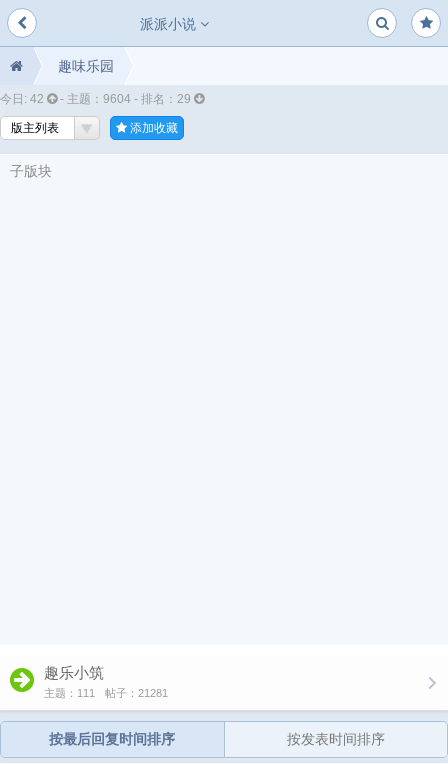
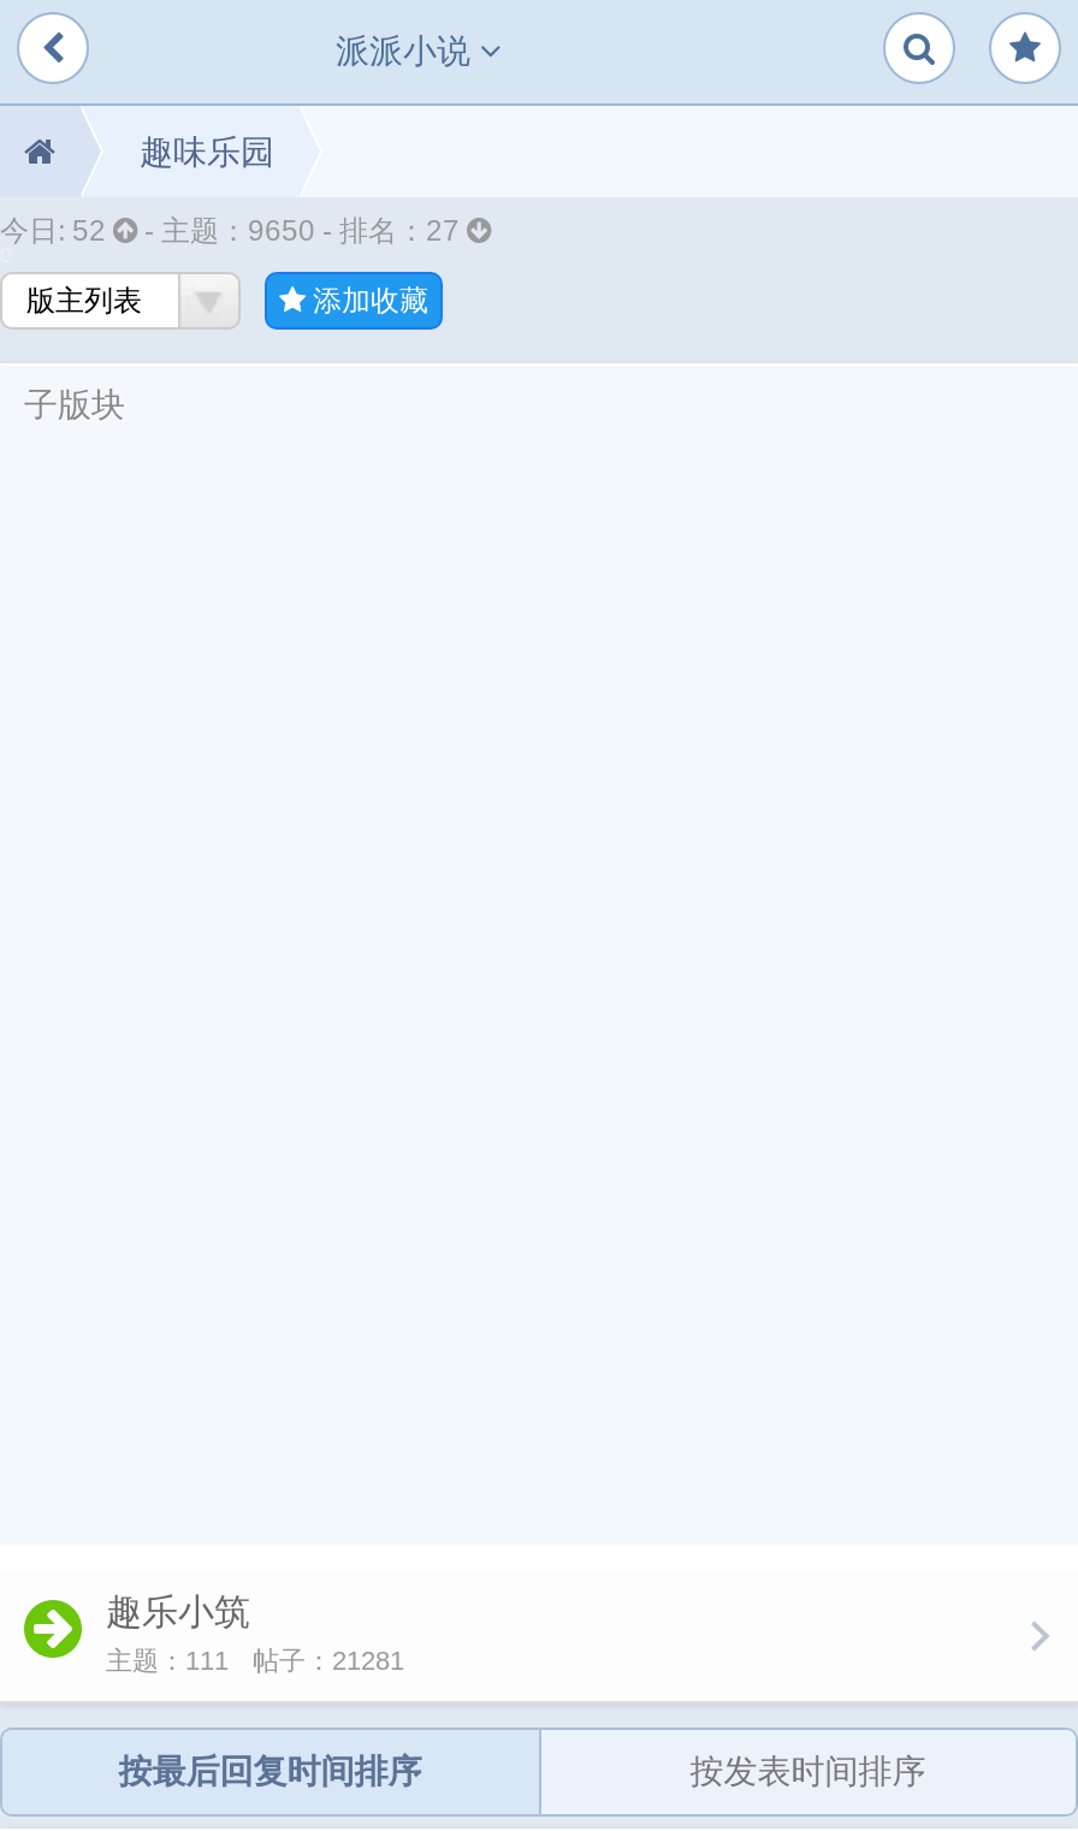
[0,92,47,106] 今日: 42 -> [0,214,113,248] 今日: 52
[60,92,194,106] -主题：9604 -排名：29 -> [144,214,467,248] -主题：9650 -排名：27

